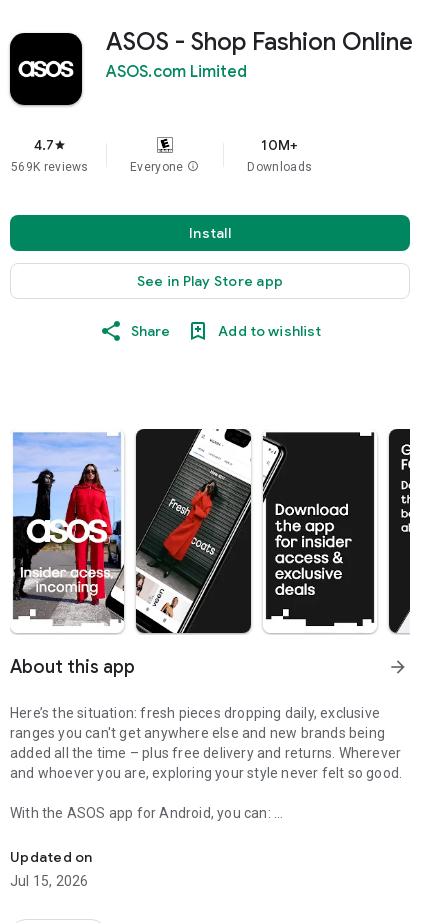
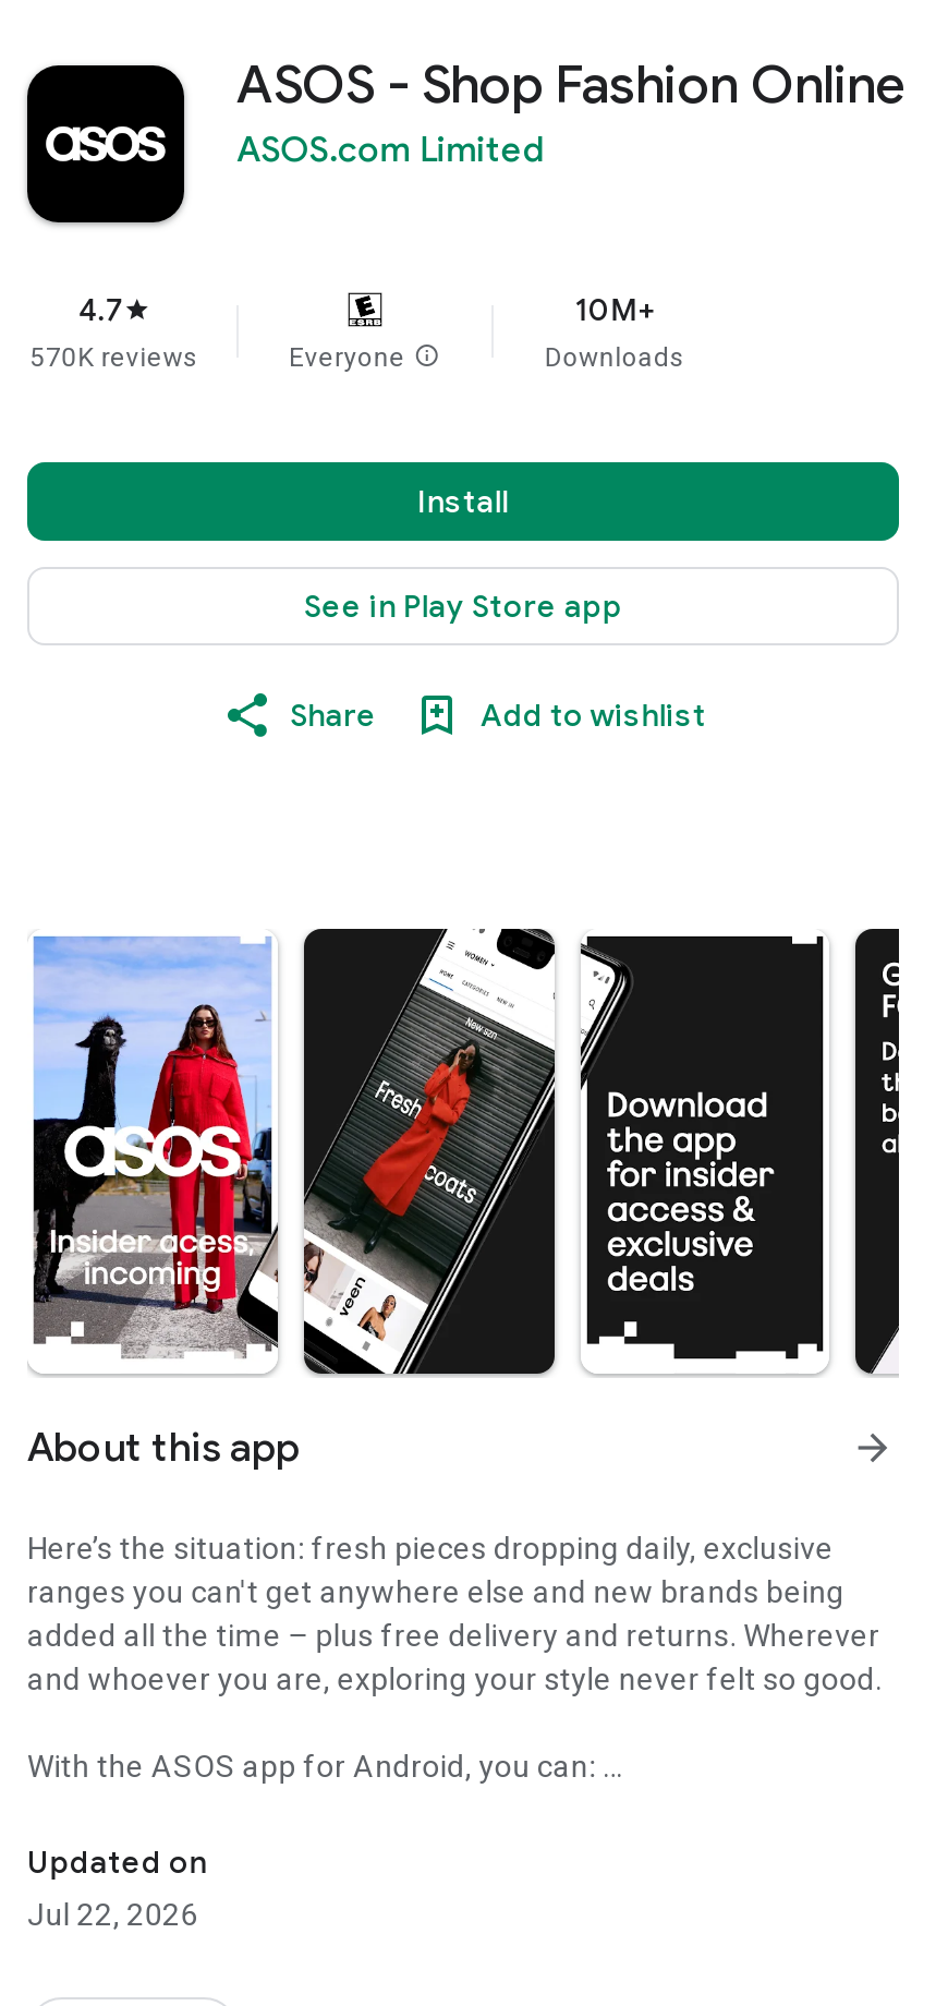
[11,160,89,174] 569K reviews -> [30,342,199,373] 570K reviews
[10,873,88,889] Jul 15, 2026 -> [27,1897,198,1932] Jul 22, 2026

